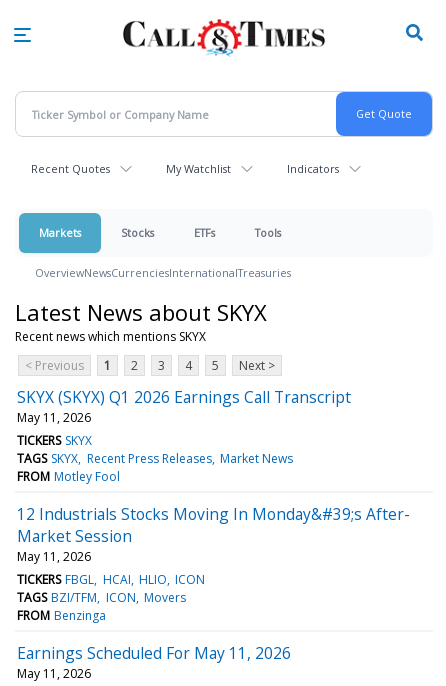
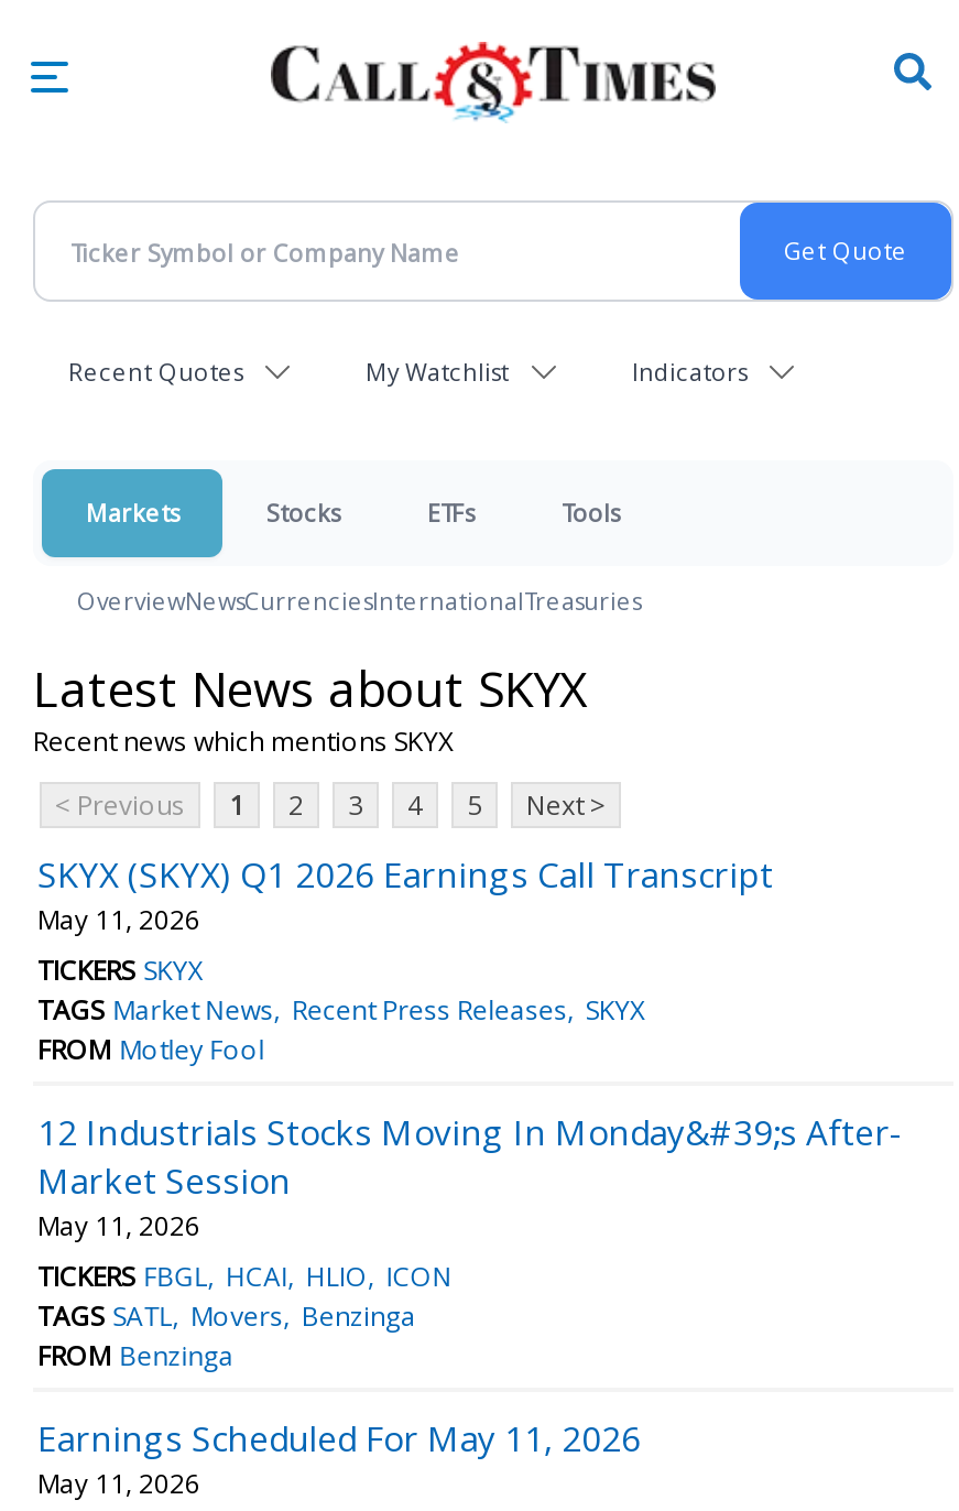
[17,450,293,467] TAGS SKYX Recent Press Releases Market News -> [37,991,645,1028] TAGS Market News Recent Press Releases SKYX
[17,589,186,606] TAGS BZI/TFM ICON Movers -> [37,1297,416,1334] TAGS SATL Movers Benzinga

